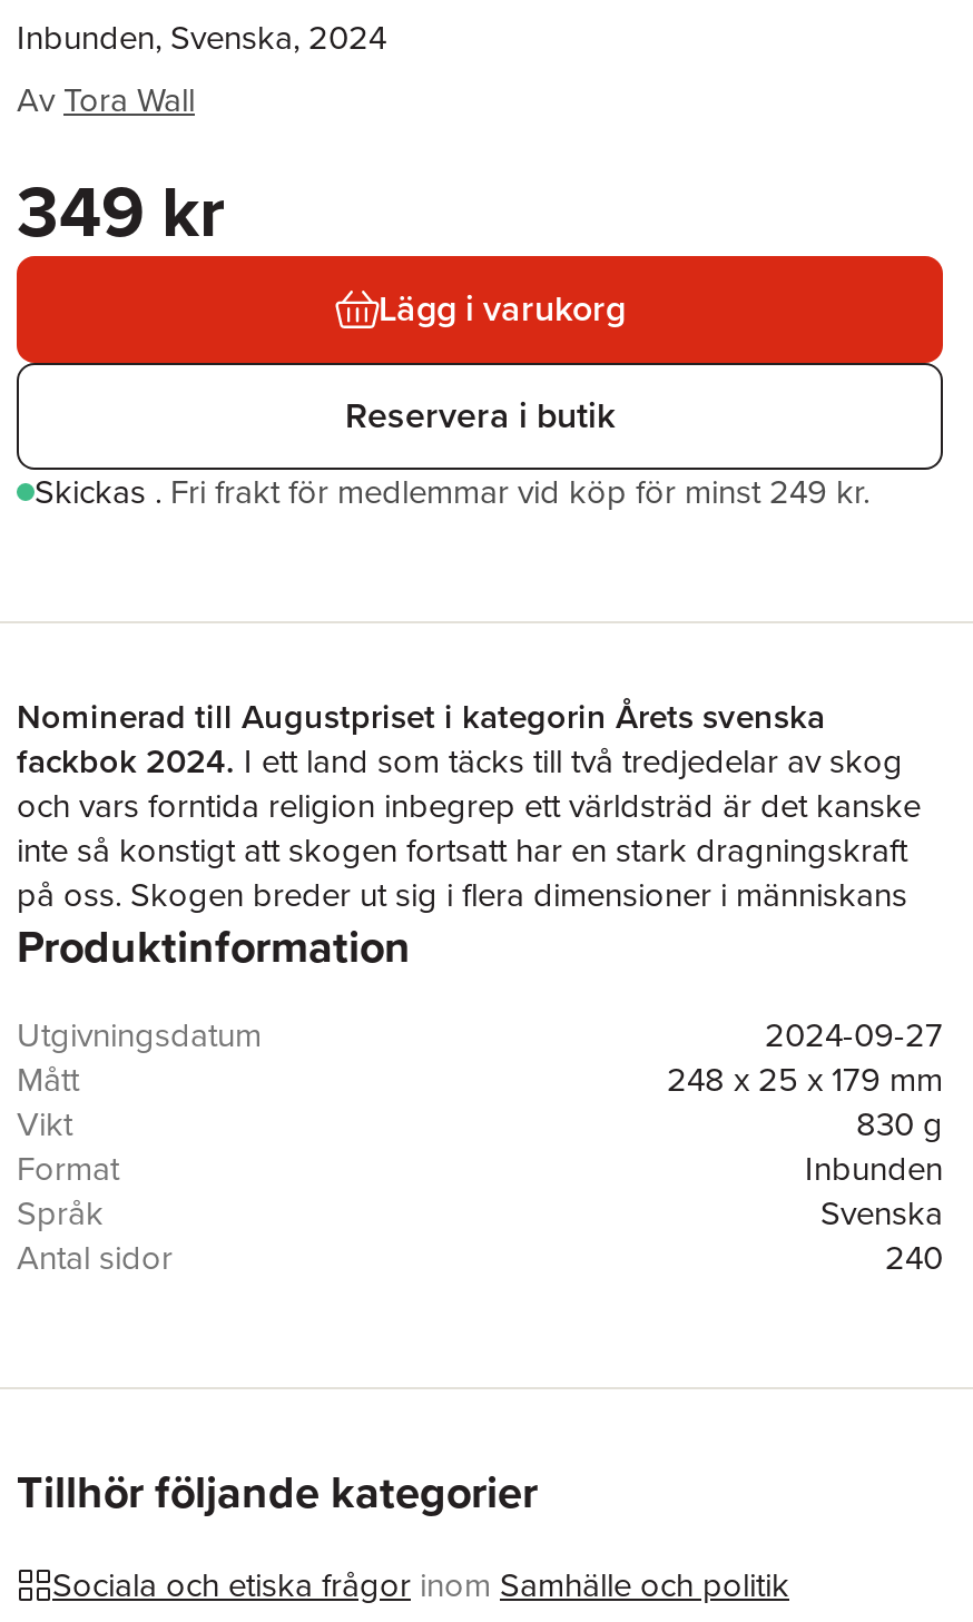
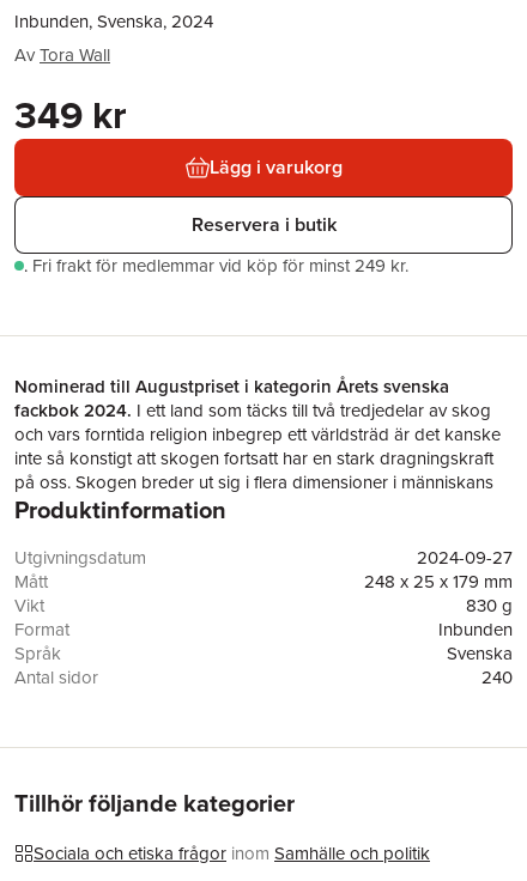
[35,468,869,517] Skickas. Fri frakt för medlemmar vid köp för minst 249 kr. -> [24,253,408,278] . Fri frakt för medlemmar vid köp för minst 249 kr.

